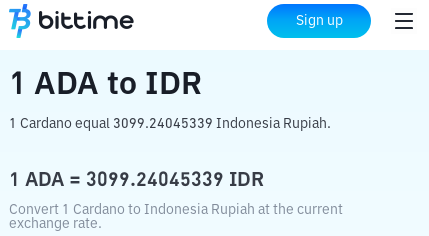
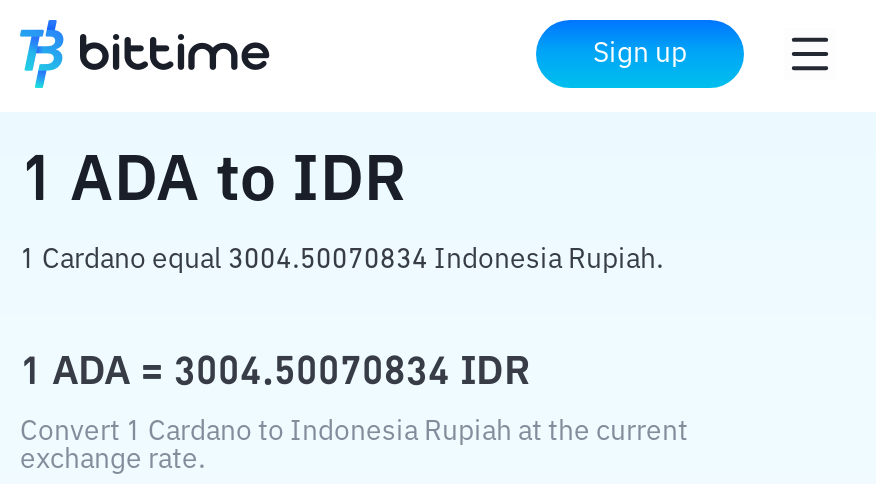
[9,117,331,131] 1 Cardano equal 3099.24045339 Indonesia Rupiah. -> [20,246,664,274] 1 Cardano equal 3004.50070834 Indonesia Rupiah.
[9,170,264,190] 1 ADA = 3099.24045339 IDR -> [20,352,530,392] 1 ADA = 3004.50070834 IDR

